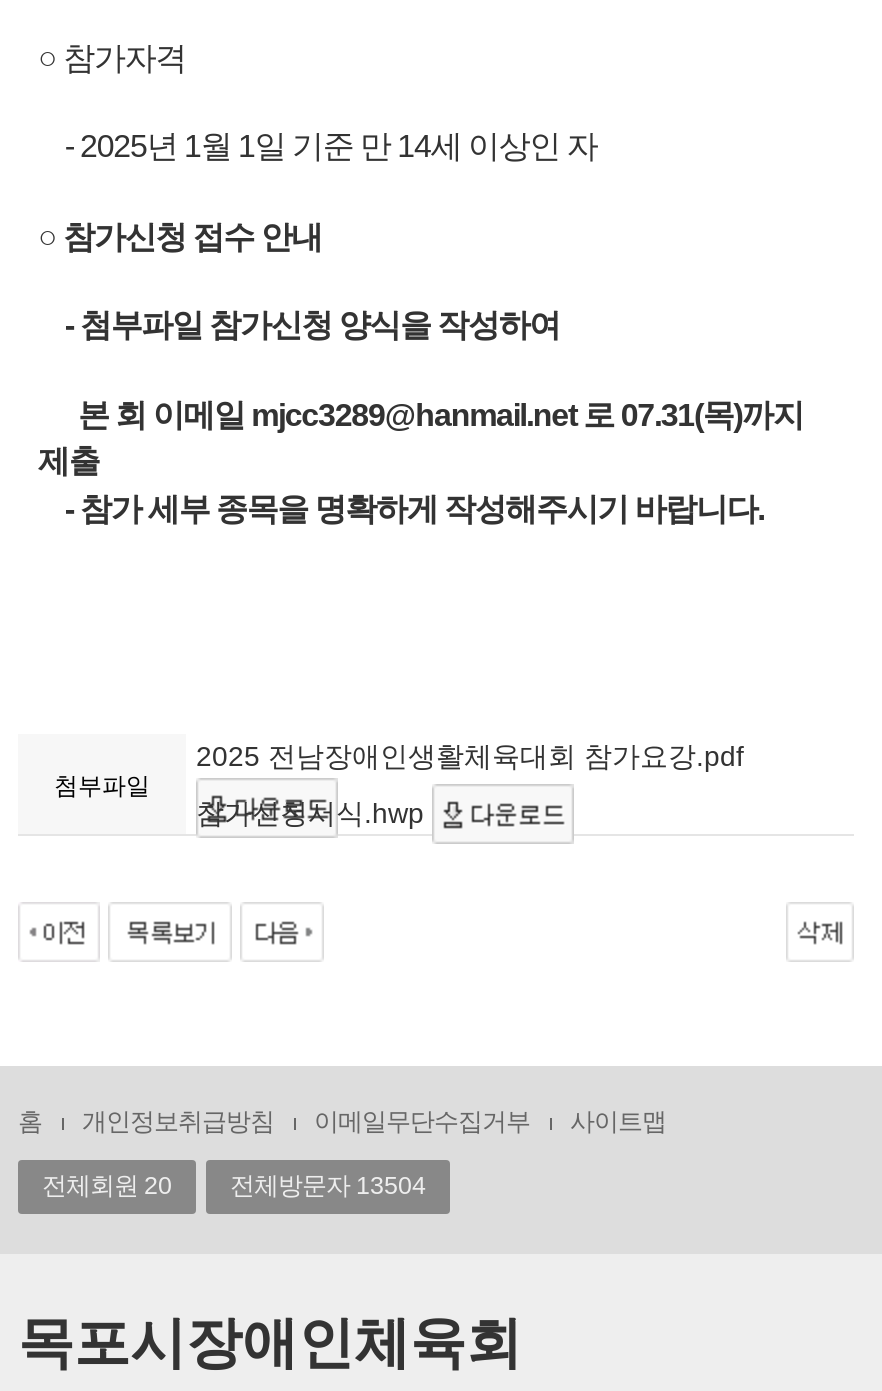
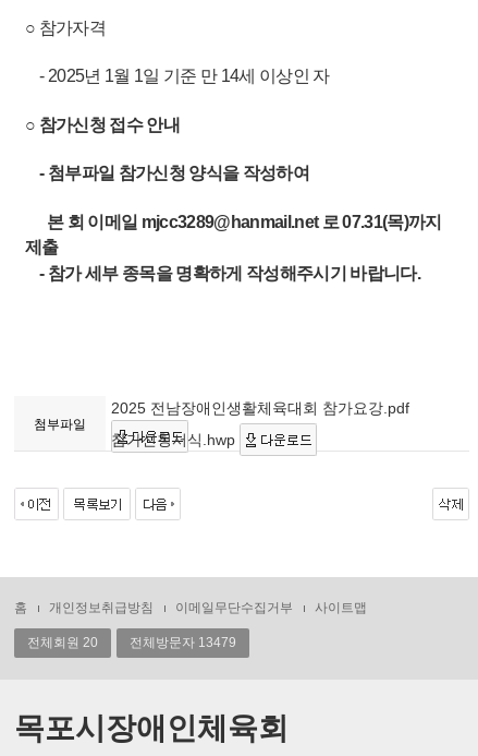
[230,1173,426,1201] 전체방문자 13504 -> [130,635,236,651] 전체방문자 13479

